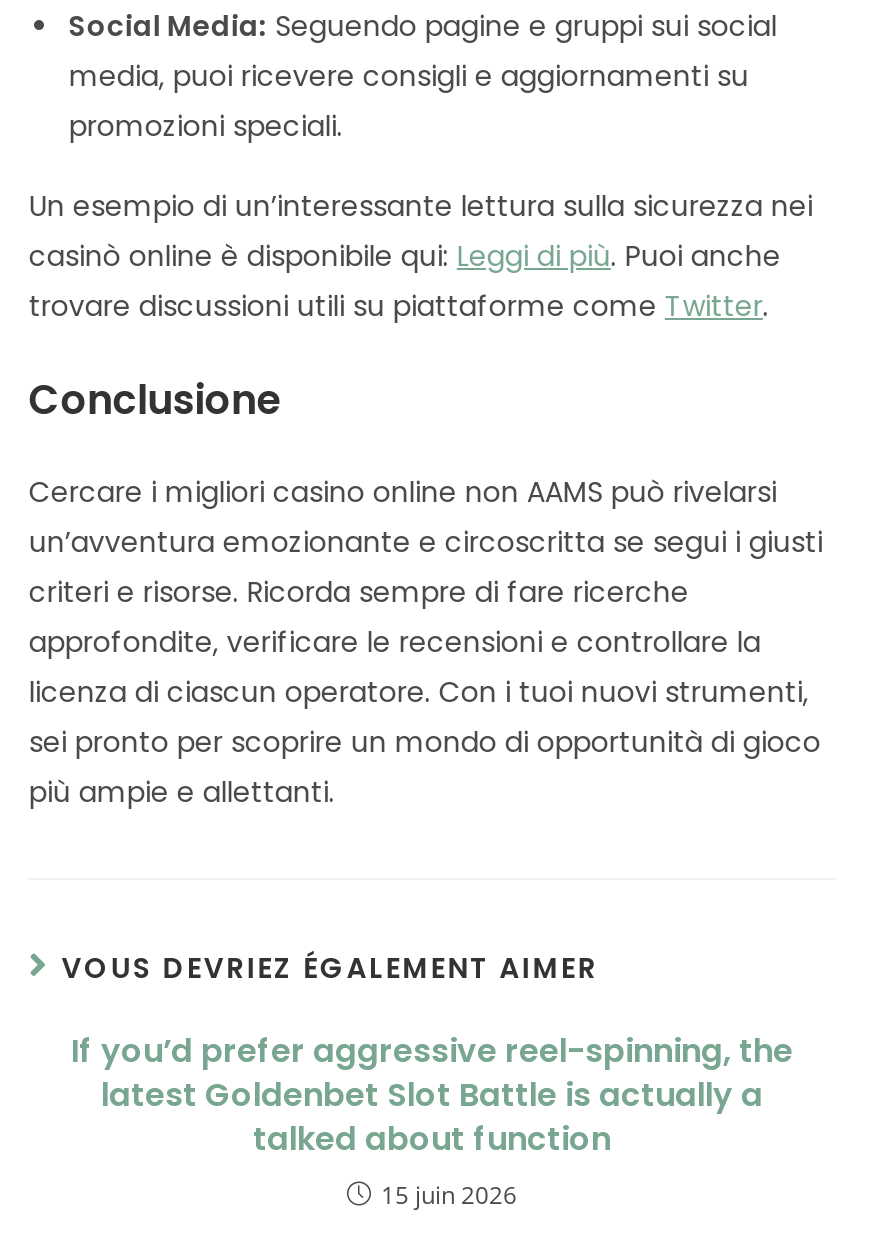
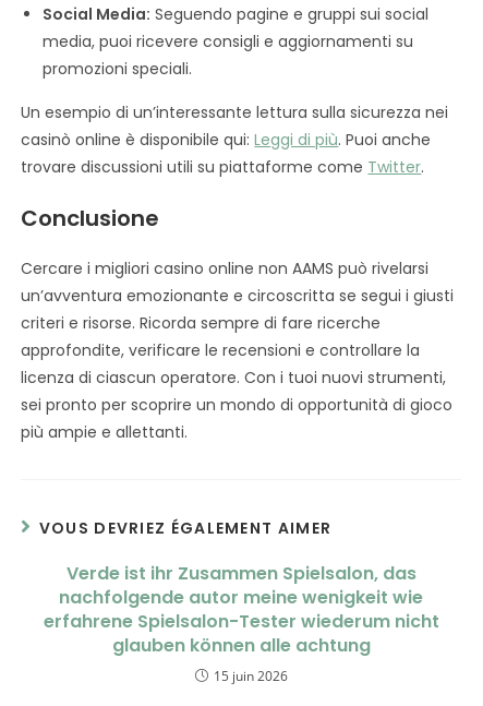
[71,1028,793,1162] If you’d prefer aggressive reel-spinning, the | latest Goldenbet Slot Battle is actually a | talked about function -> [43,561,439,658] Verde ist ihr Zusammen Spielsalon, das | nachfolgende autor meine wenigkeit wie | erfahrene Spielsalon-Tester wiederum nicht | glauben können alle achtung

